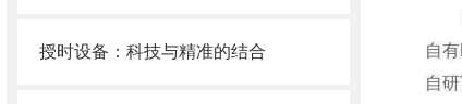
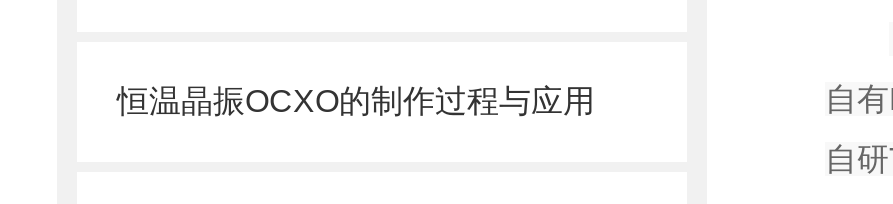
[39,42,266,61] 授时设备：科技与精准的结合 -> [117,84,595,118] 恒温晶振OCXO的制作过程与应用

